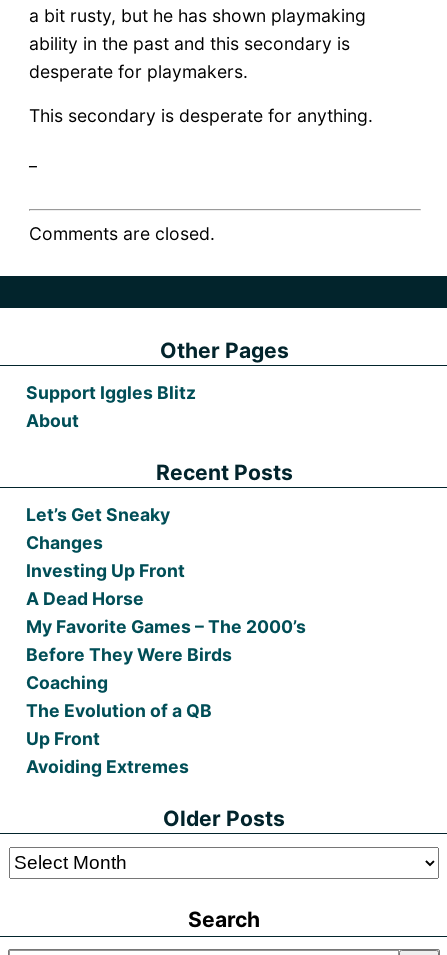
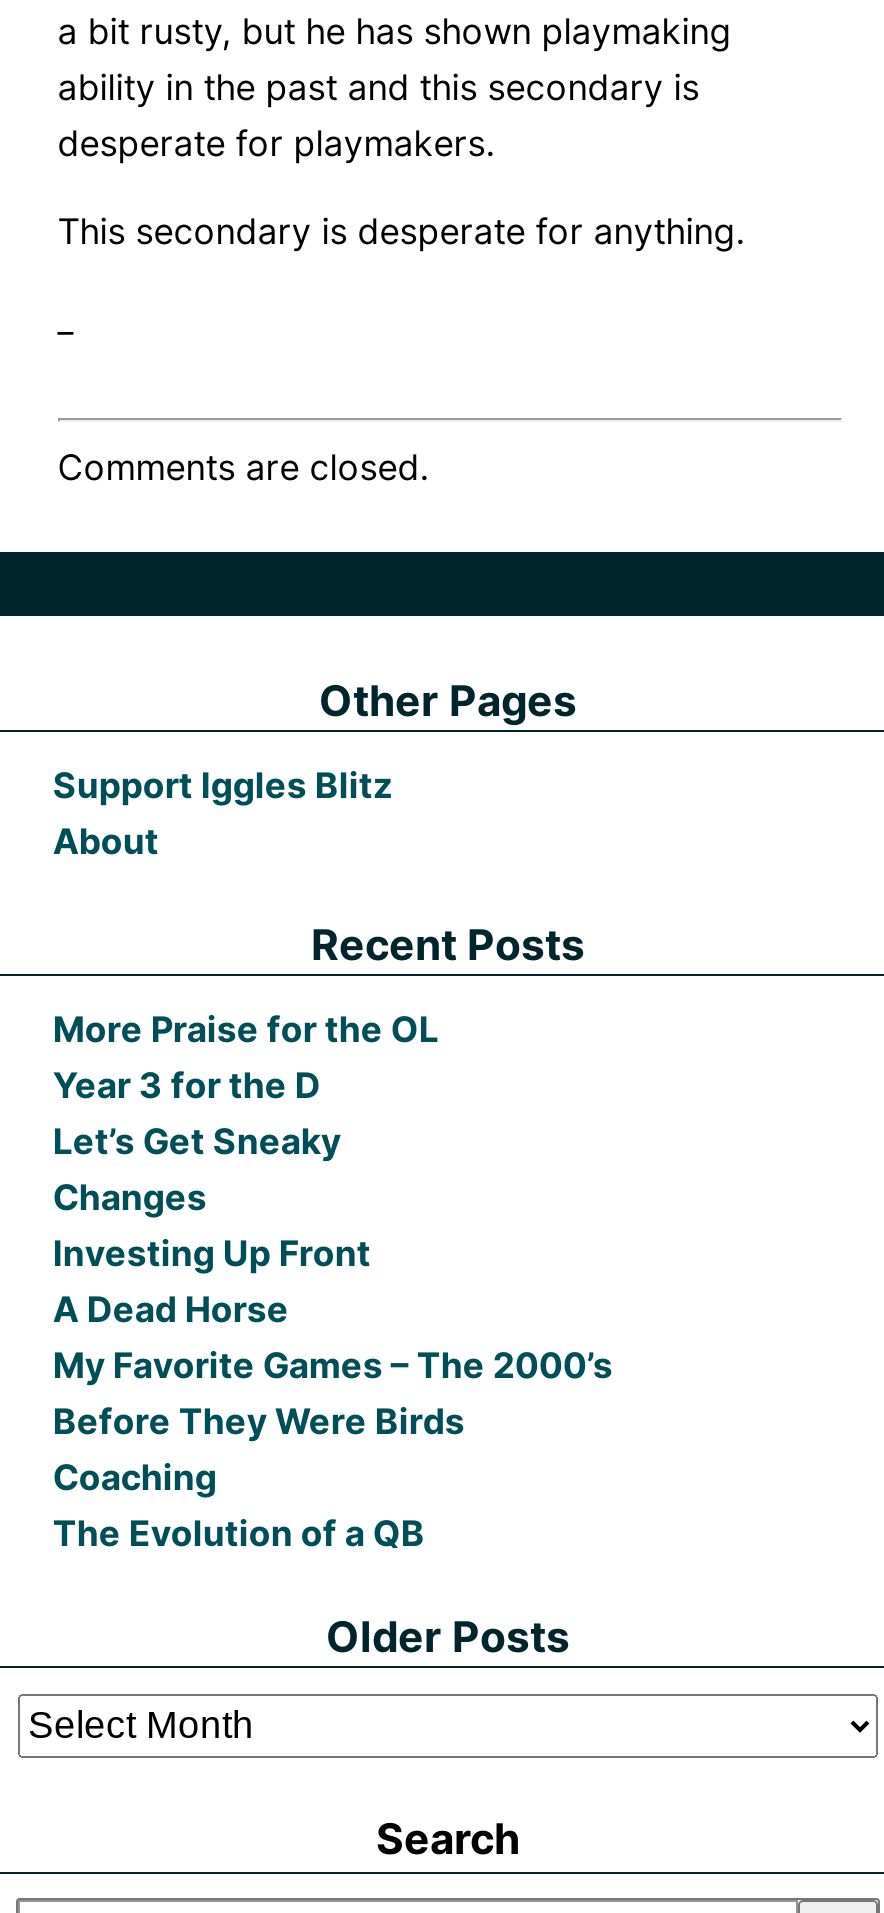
none -> [53,1008,439,1106] More Praise for the OL | Year 3 for the D
moved [26,504,306,721] -> [53,1120,613,1554]: Let’s Get Sneaky | Changes | Investing Up Front | A Dead Horse | My Favorite Games – The 2000’s | Before They Were Birds | Coaching | The Evolution of a QB
[26,728,189,777] Up Front | Avoiding Extremes -> none

